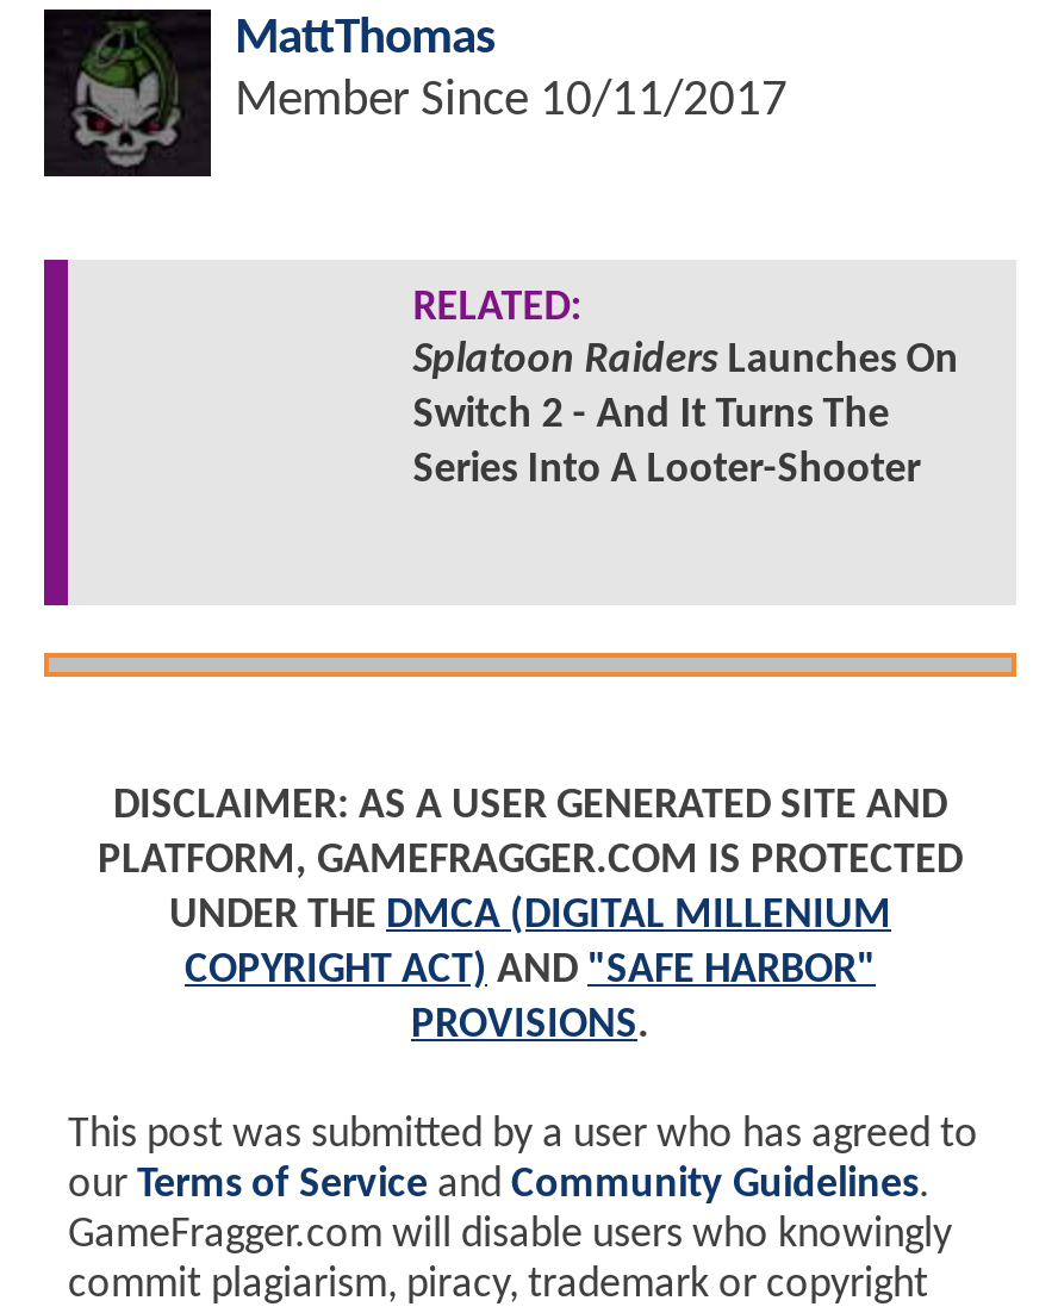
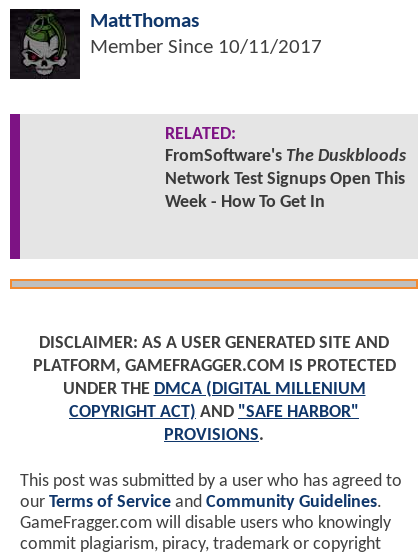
[413,338,958,493] Splatoon Raiders Launches On | Switch 2 - And It Turns The | Series Into A Looter-Shooter -> [165,147,406,212] FromSoftware's The Duskbloods | Network Test Signups Open This | Week - How To Get In

